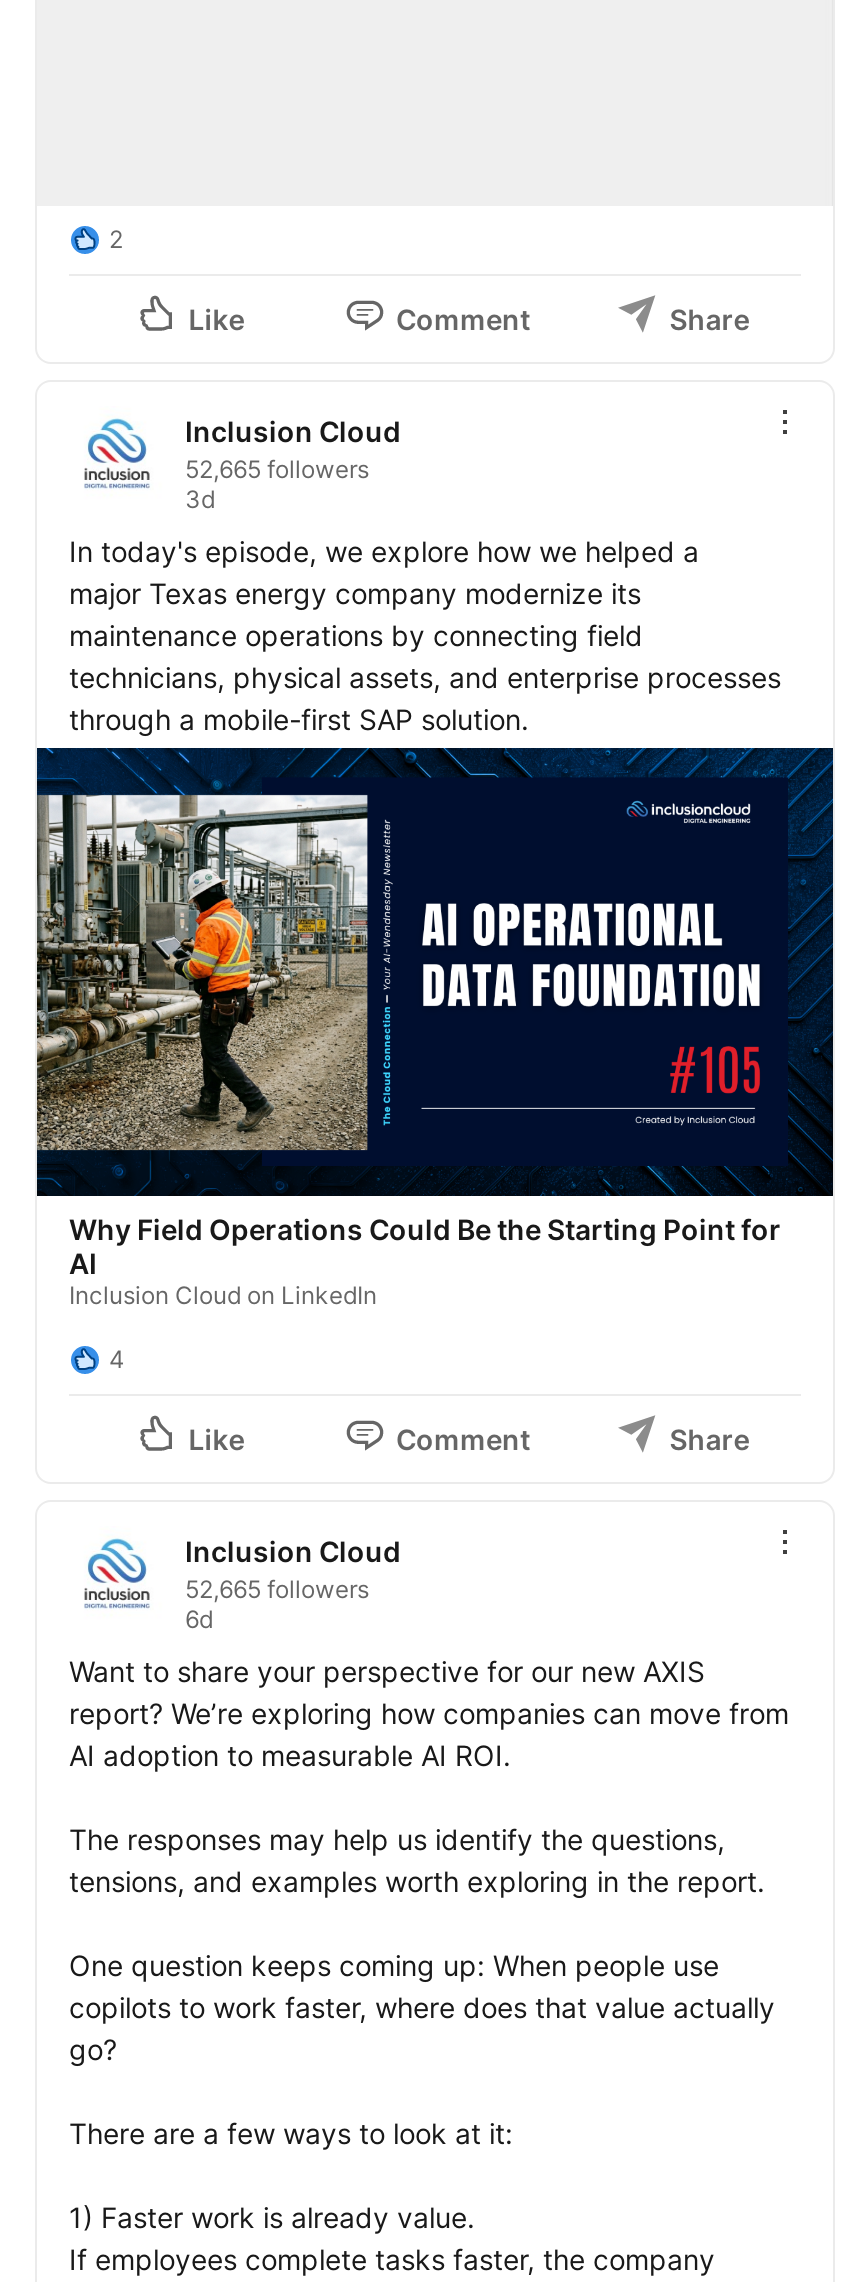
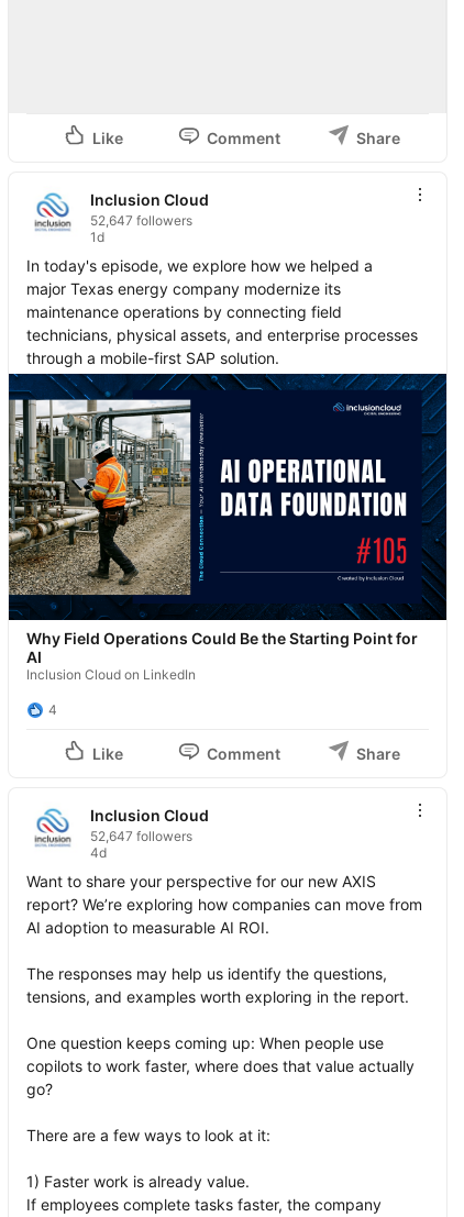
[109,224,123,254] 2 -> none
[185,454,369,514] 52,665 followers | 3d -> [90,212,192,245] 52,647 followers | 1d
[185,1573,369,1633] 52,665 followers | 6d -> [90,827,192,860] 52,647 followers | 4d

